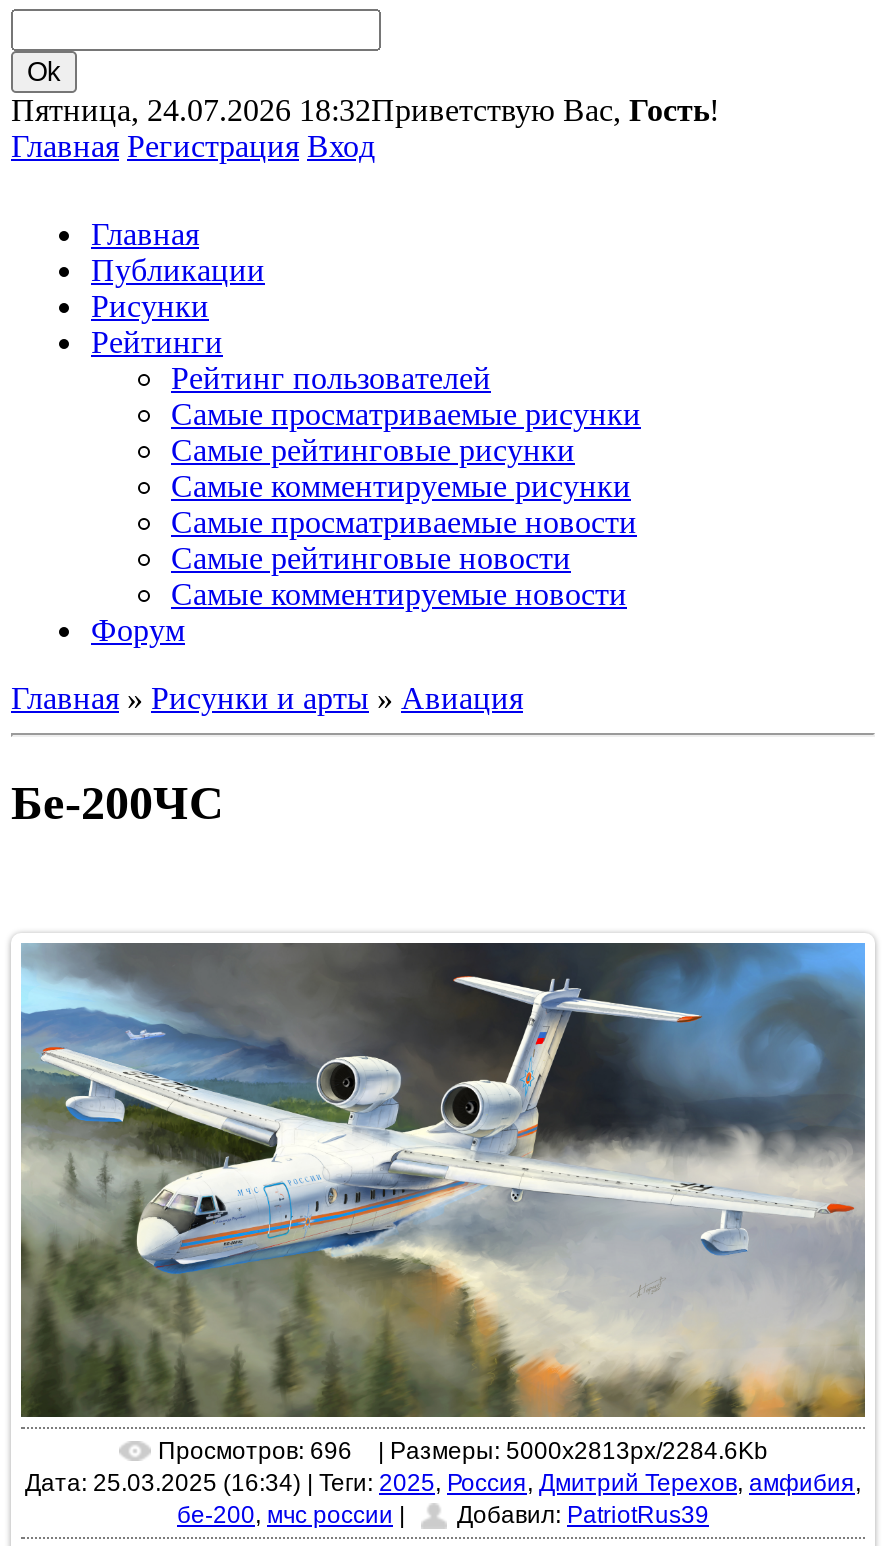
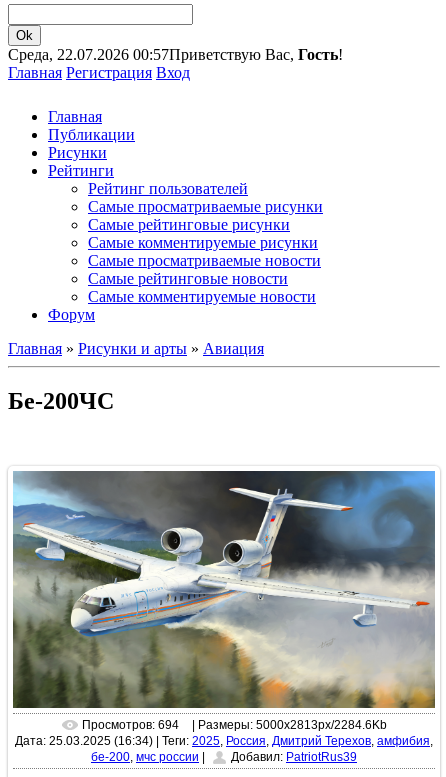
[11,93,719,127] Пятница, 24.07.2026 18:32Приветствую Вас, Гость! -> [8,46,343,63] Среда, 22.07.2026 00:57Приветствую Вас, Гость!
[158,1437,352,1465] Просмотров: 696 -> [81,718,178,732] Просмотров: 694

